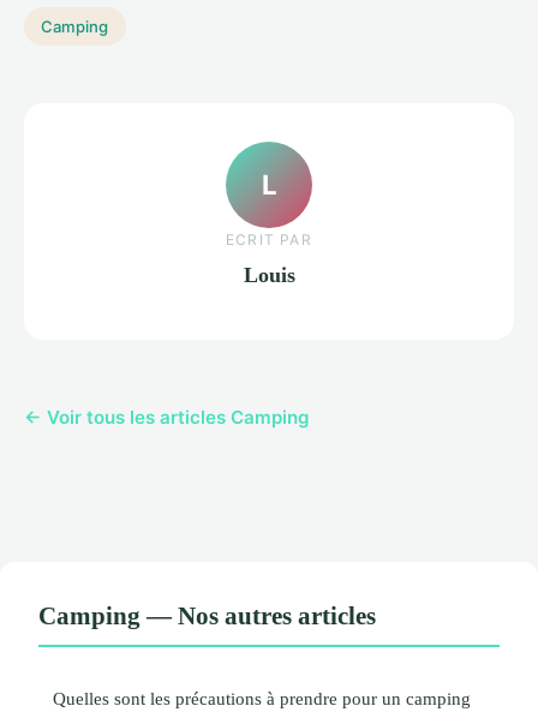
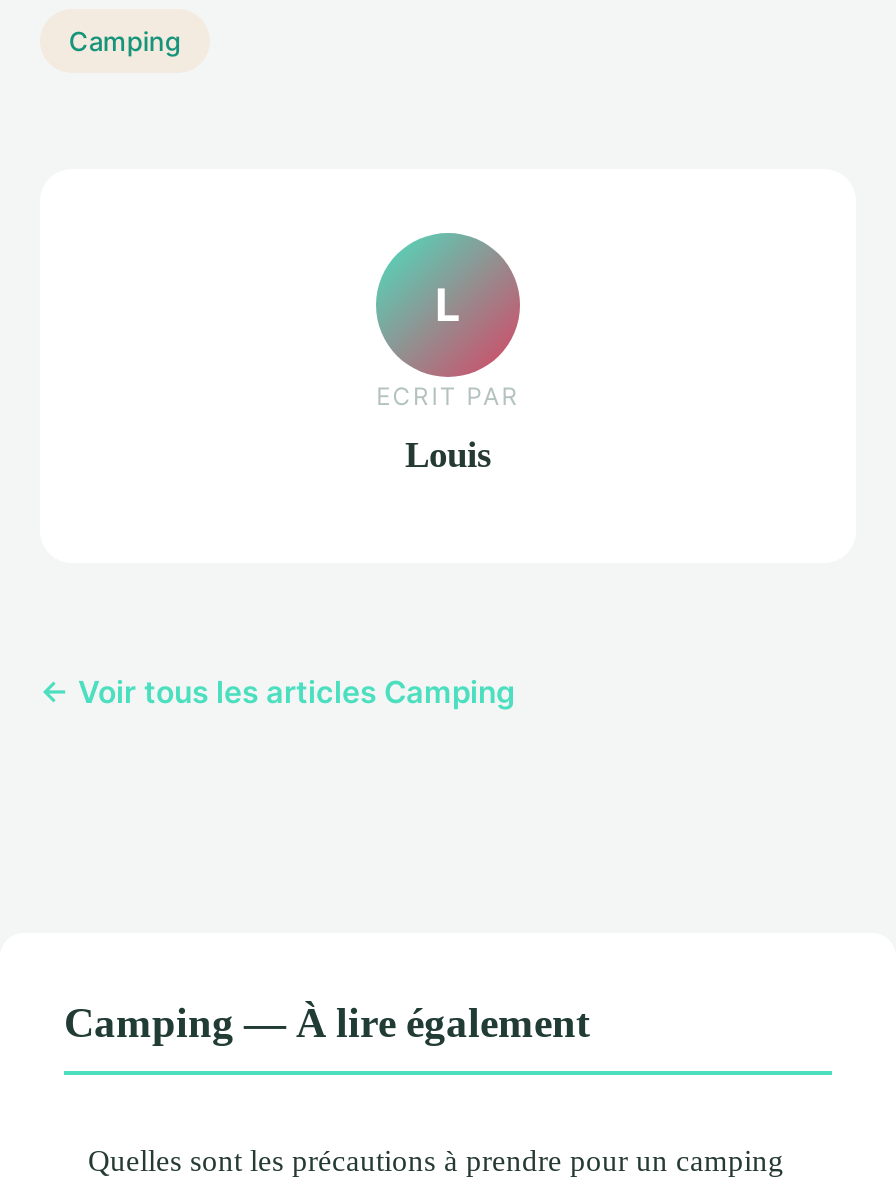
[38,602,376,629] Camping — Nos autres articles -> [64,999,590,1045] Camping — À lire également

